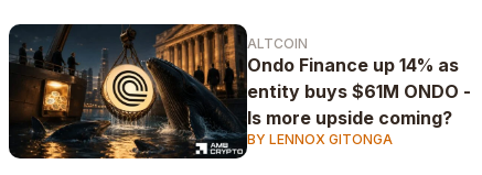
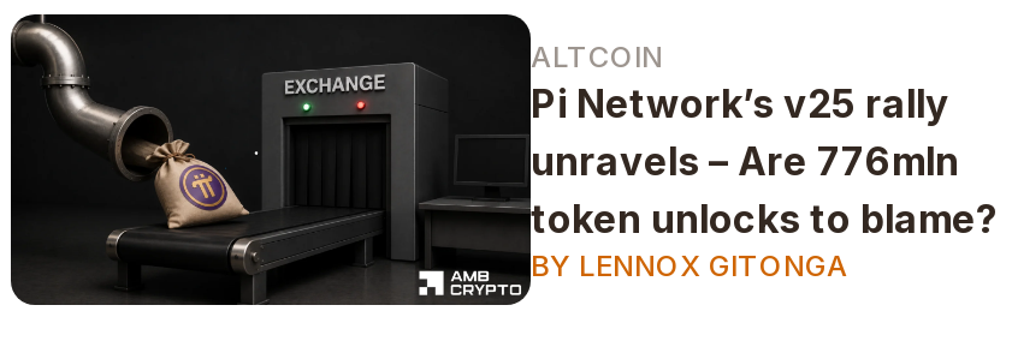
[9,23,471,160] [image] | Ondo Finance up 14% as | entity buys $61M ONDO - | Is more upside coming? -> [11,13,998,309] [image] | Pi Network’s v25 rally | unravels – Are 776mln | token unlocks to blame?

